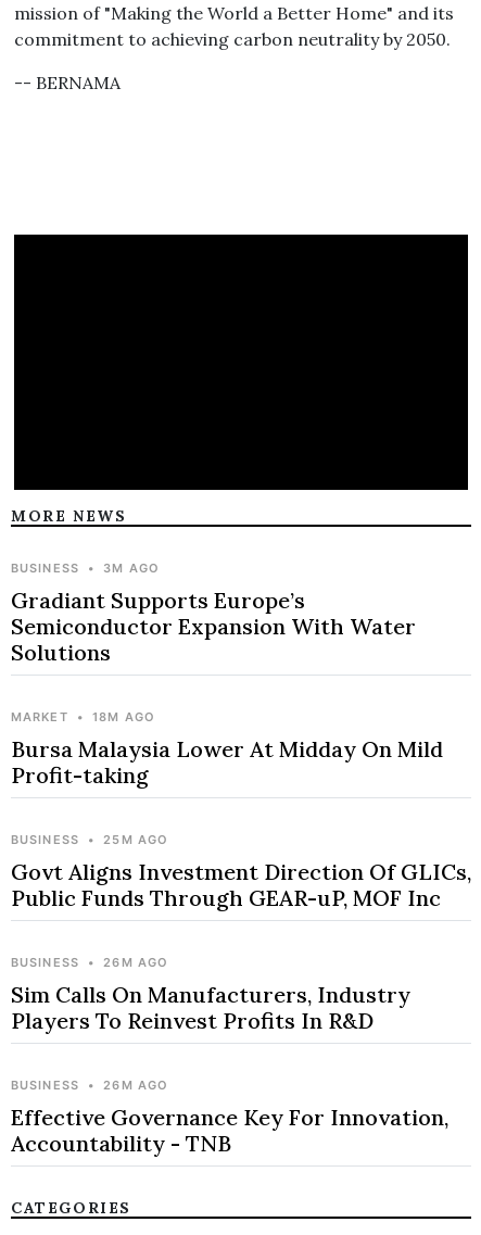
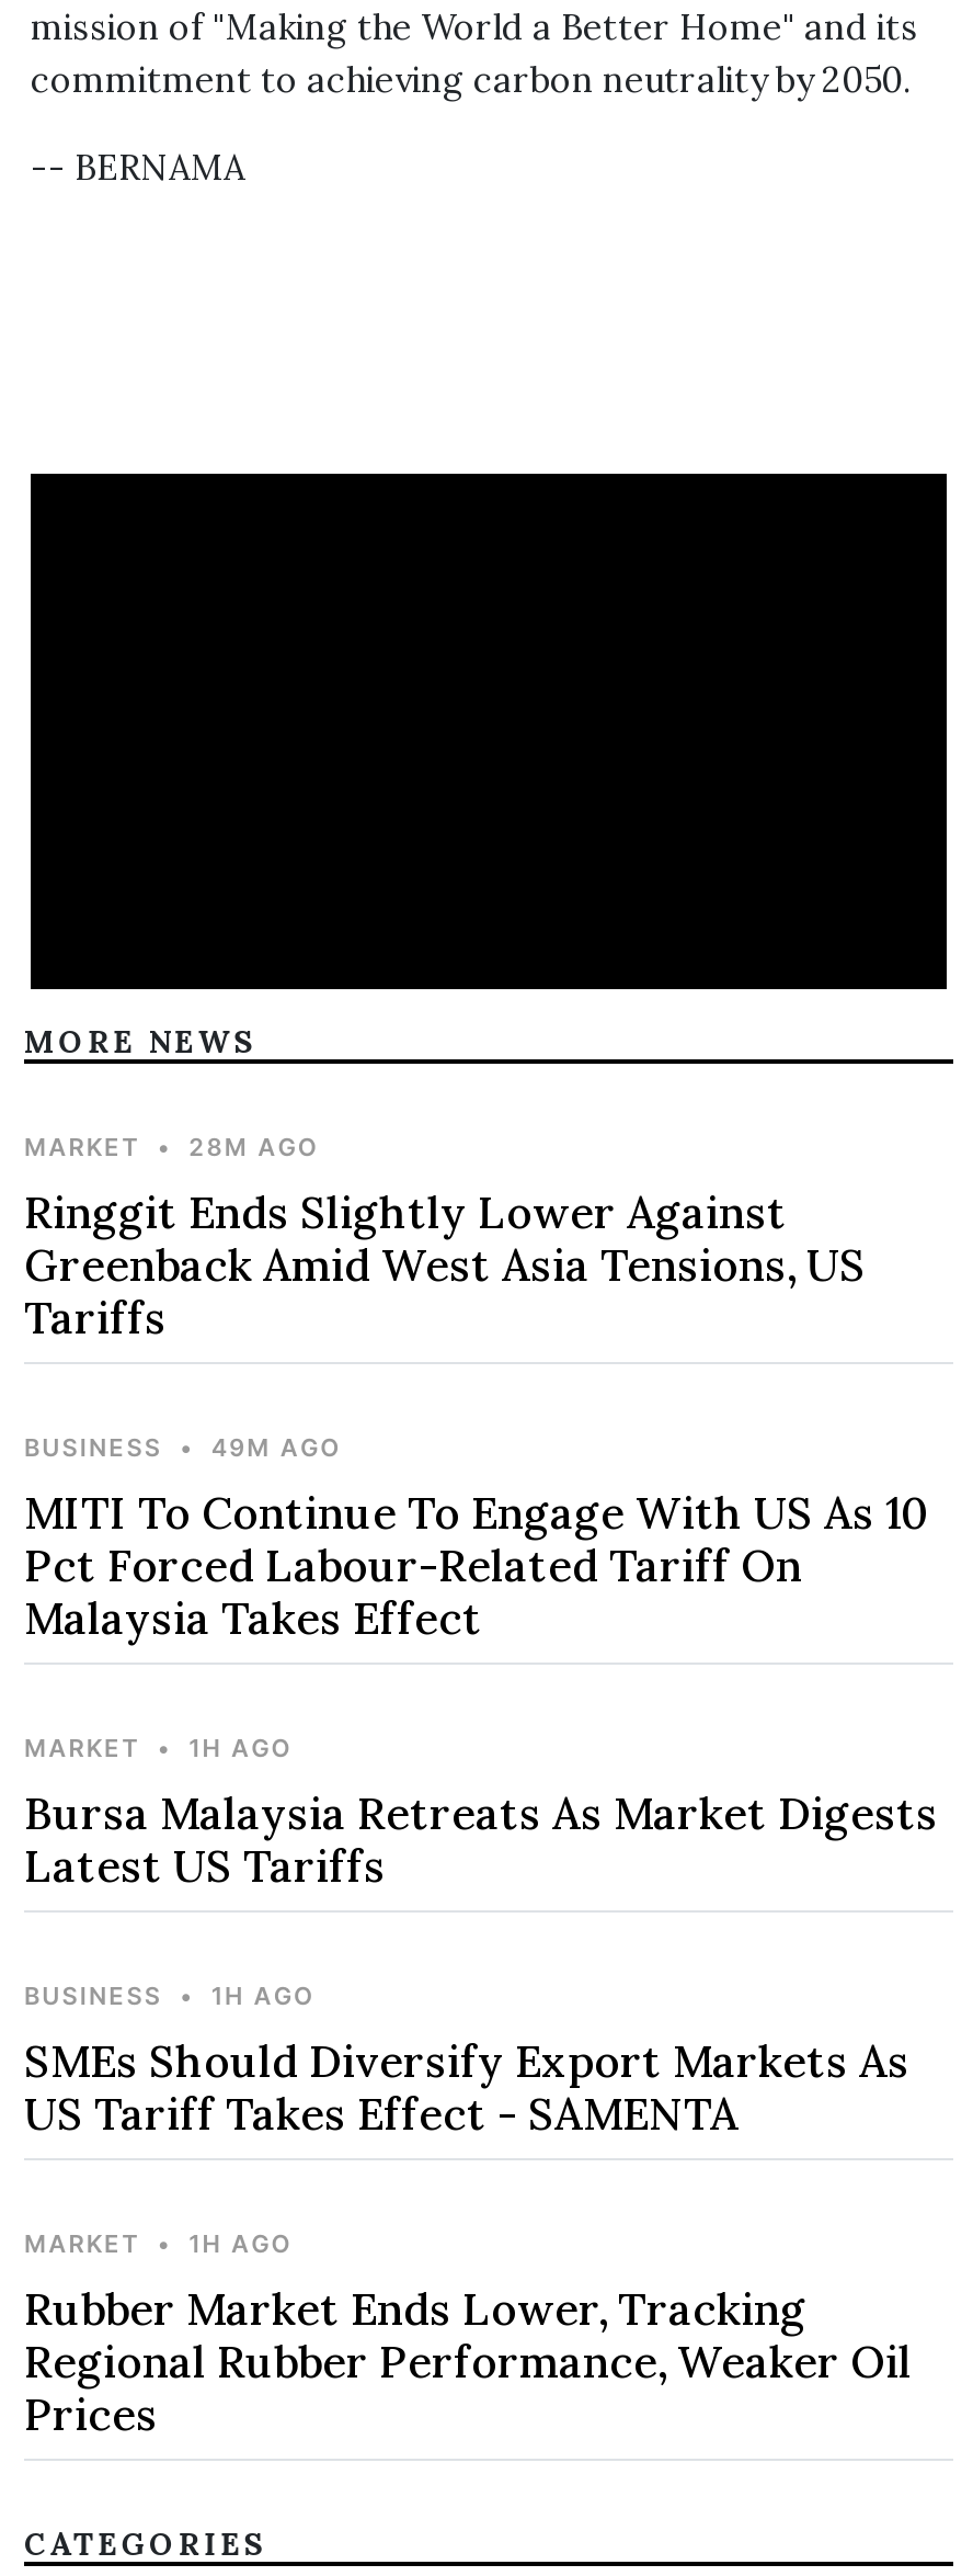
[11,561,416,666] BUSINESS • 3M AGO | Gradiant Supports Europe’s | Semiconductor Expansion With Water | Solutions -> [24,1132,866,1345] MARKET • 28M AGO | Ringgit Ends Slightly Lower Against | Greenback Amid West Asia Tensions, US | Tariffs
[11,709,443,789] MARKET • 18M AGO | Bursa Malaysia Lower At Midday On Mild | Profit-taking -> [24,1432,927,1645] BUSINESS • 49M AGO | MITI To Continue To Engage With US As 10 | Pct Forced Labour-Related Tariff On | Malaysia Takes Effect
[11,832,471,911] BUSINESS • 25M AGO | Govt Aligns Investment Direction Of GLICs, | Public Funds Through GEAR-uP, MOF Inc -> [24,1733,938,1893] MARKET • 1H AGO | Bursa Malaysia Retreats As Market Digests | Latest US Tariffs
[11,955,410,1034] BUSINESS • 26M AGO | Sim Calls On Manufacturers, Industry | Players To Reinvest Profits In R&D -> [24,1981,909,2141] BUSINESS • 1H AGO | SMEs Should Diversify Export Markets As | US Tariff Takes Effect - SAMENTA
[11,1078,448,1157] BUSINESS • 26M AGO | Effective Governance Key For Innovation, | Accountability - TNB -> [24,2229,912,2441] MARKET • 1H AGO | Rubber Market Ends Lower, Tracking | Regional Rubber Performance, Weaker Oil | Prices

